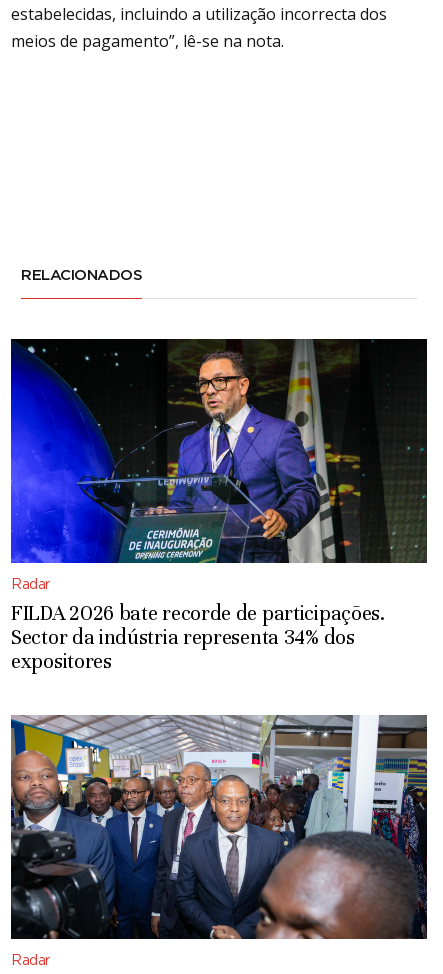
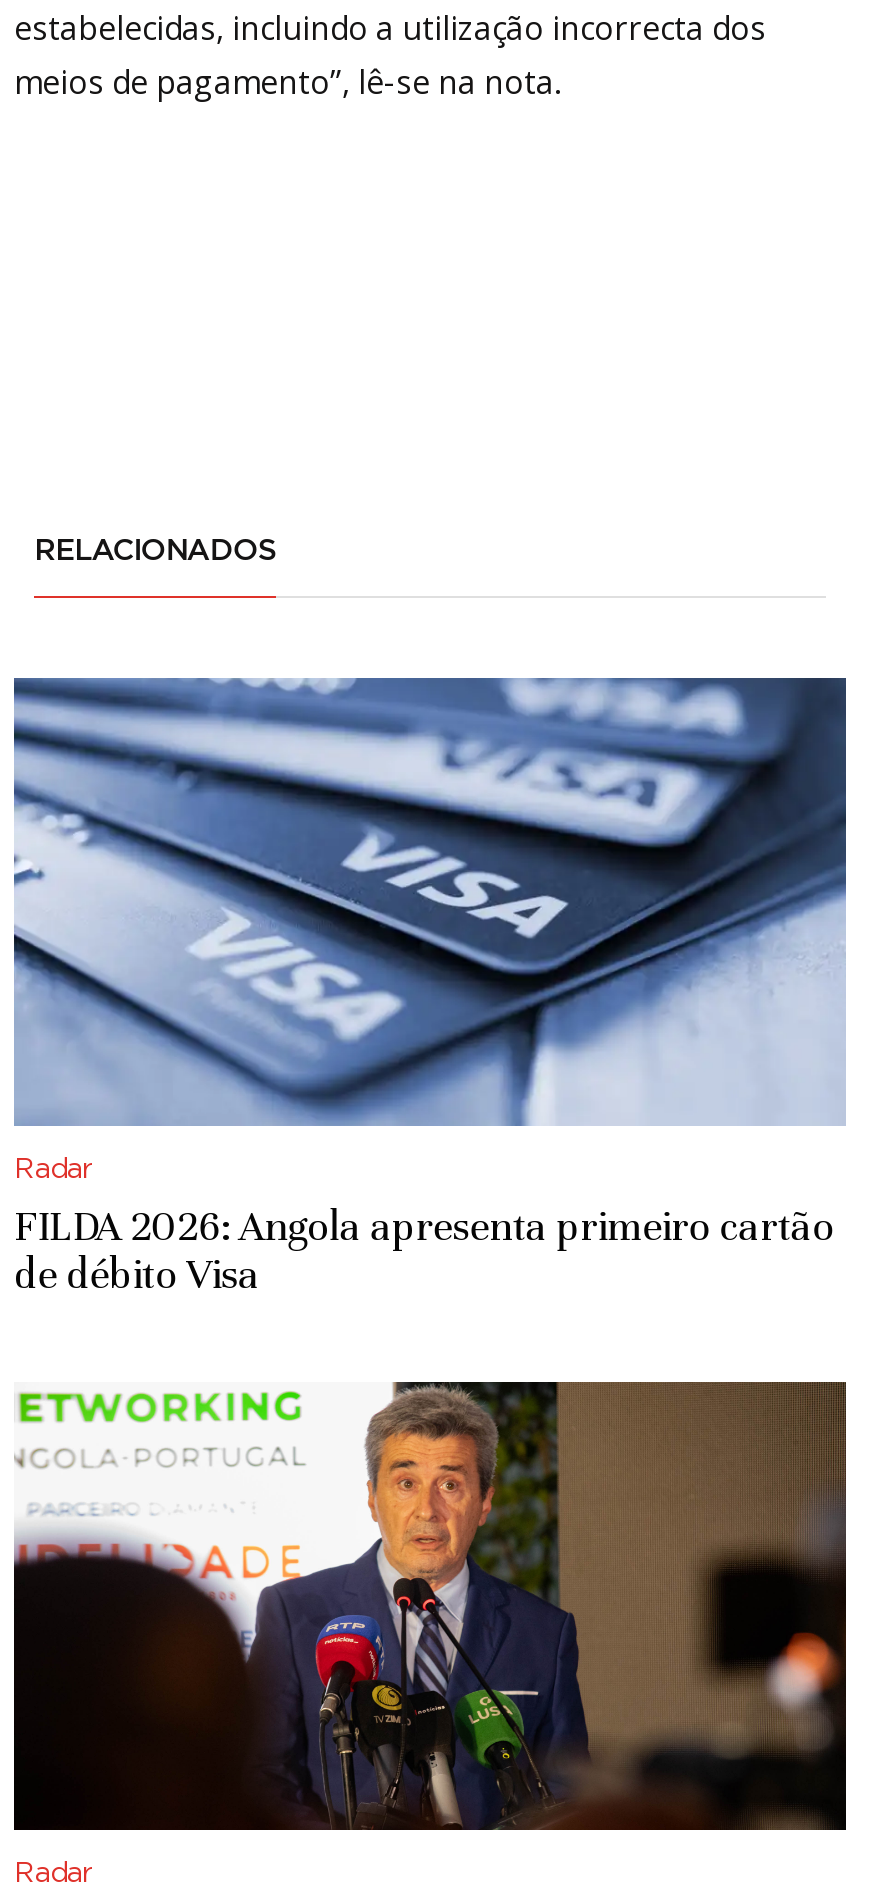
[10,338,428,674] [image] | FILDA 2026 bate recorde de participações. | Sector da indústria representa 34% dos | expositores -> [12,676,848,1300] [image] | FILDA 2026: Angola apresenta primeiro cartão | de débito Visa
[10,714,427,940] [image] -> [14,1380,844,1832] [image]

